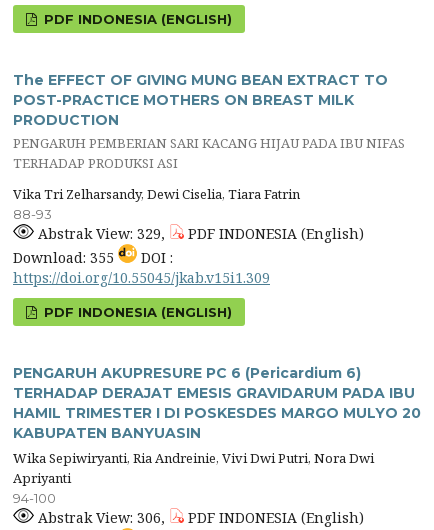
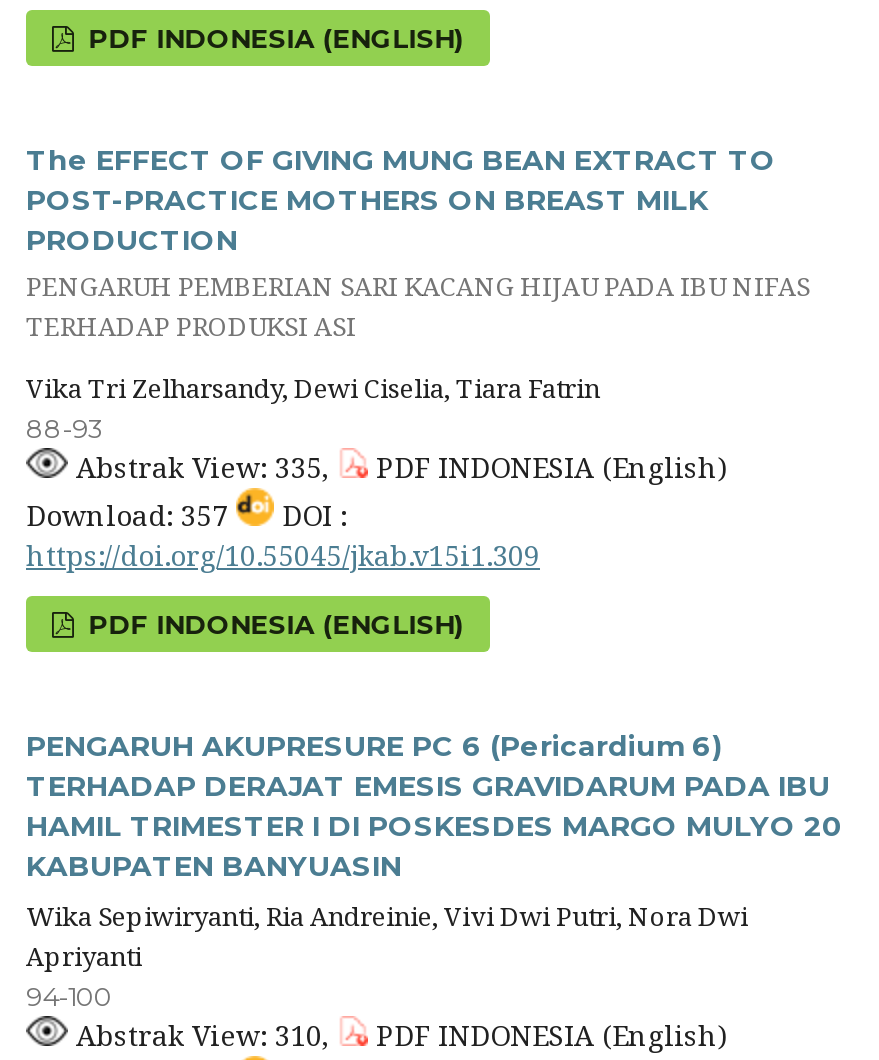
[34,224,364,243] Abstrak View: 329, PDF INDONESIA (English) -> [68,448,728,486] Abstrak View: 335, PDF INDONESIA (English)
[13,248,173,267] Download: 355 DOI : -> [26,496,346,534] Download: 357 DOI :
[34,508,364,527] Abstrak View: 306, PDF INDONESIA (English) -> [68,1016,728,1054] Abstrak View: 310, PDF INDONESIA (English)

